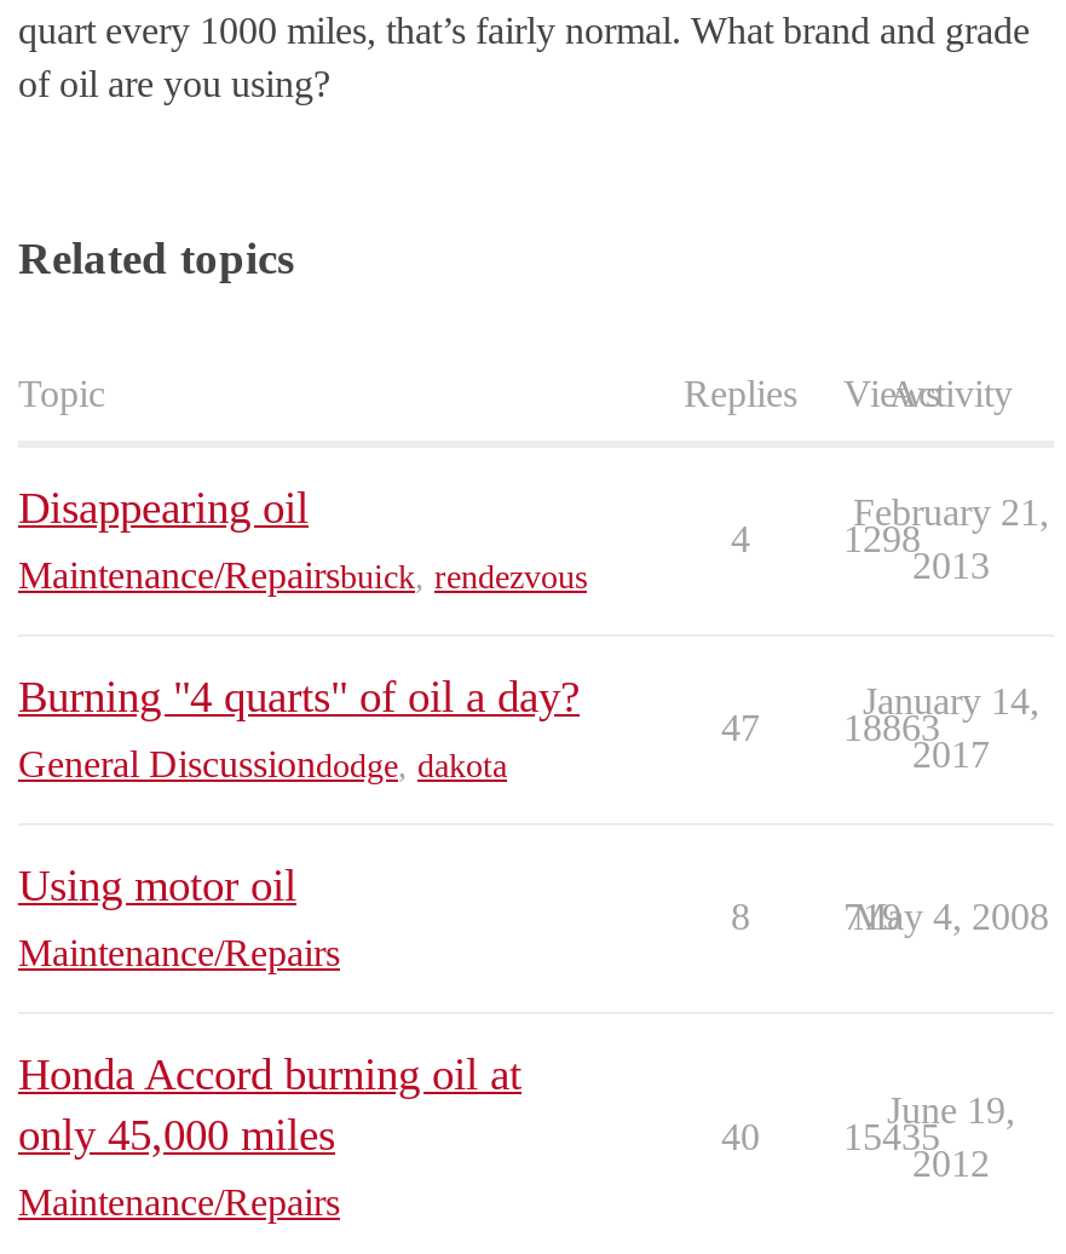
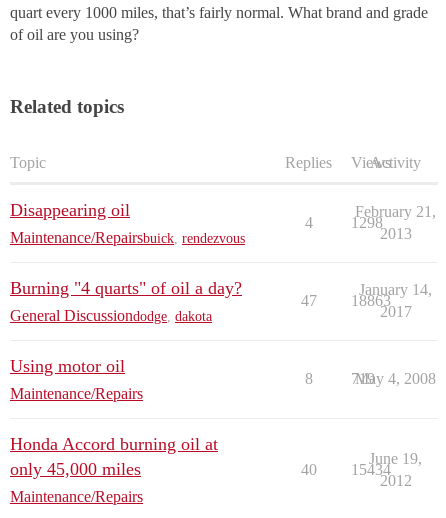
[843,1116,940,1157] 15435 -> [351,461,391,478] 15434

